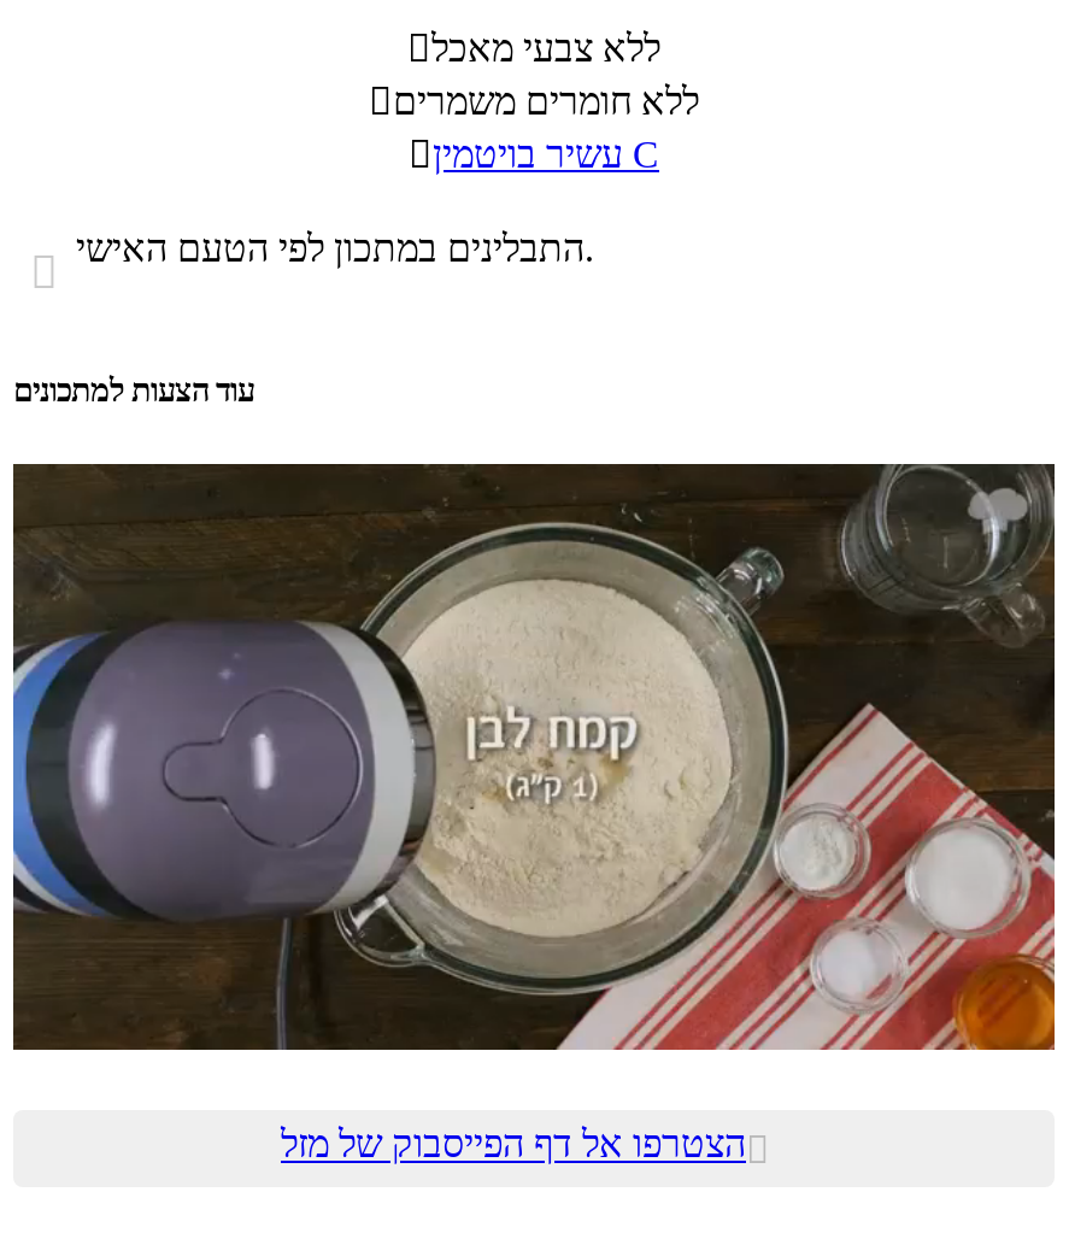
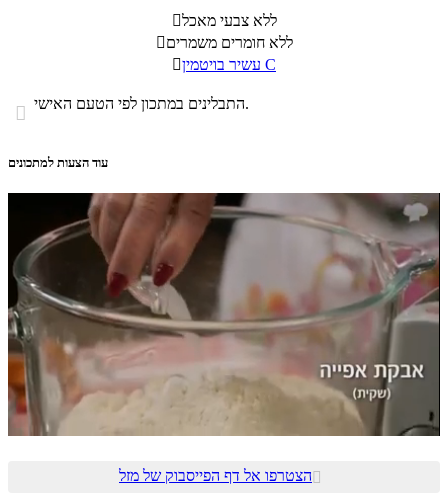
[11,462,1057,1052] [image] -> [7,192,441,437] [image]

